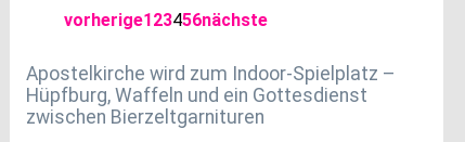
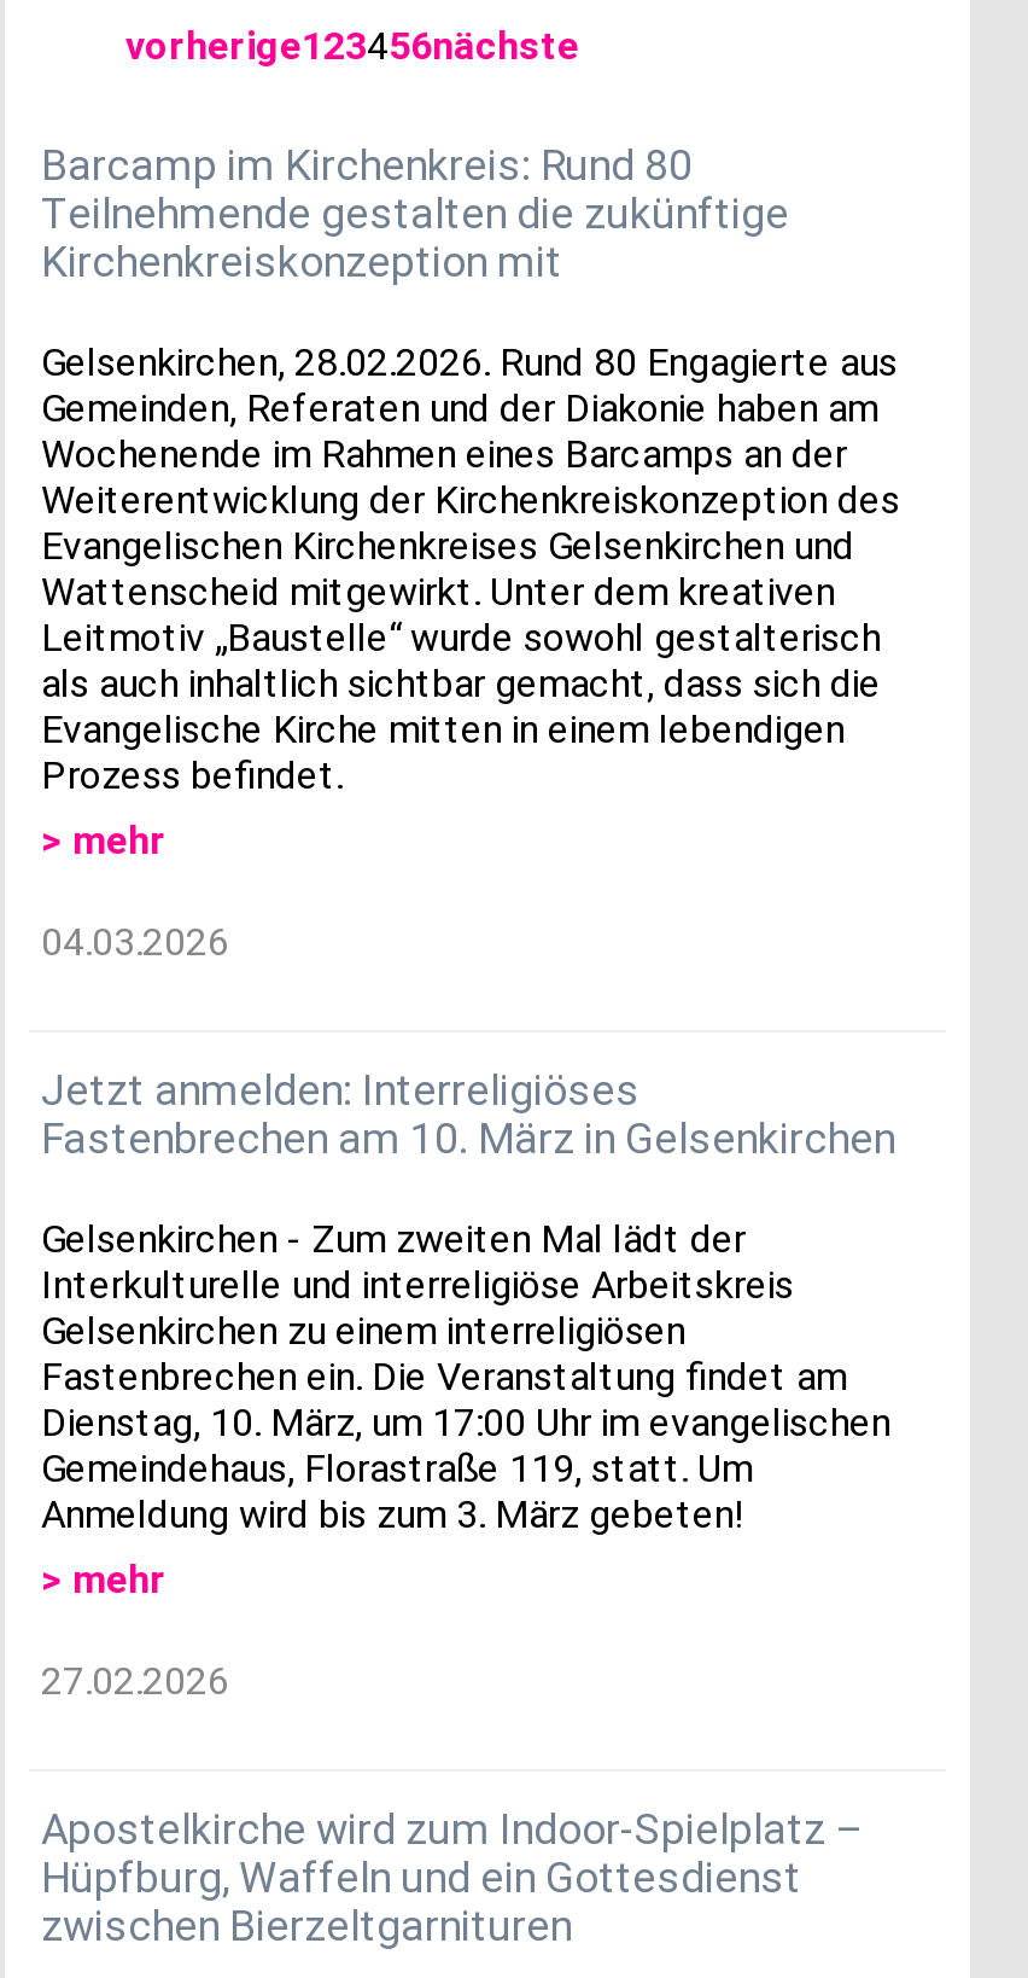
none -> [41,140,900,1704] Barcamp im Kirchenkreis: Rund 80 | Teilnehmende gestalten die zukünftige | Kirchenkreiskonzeption mit | Gelsenkirchen, 28.02.2026. Rund 80 Engagierte aus | Gemeinden, Referaten und der Diakonie haben am | Wochenende im Rahmen eines Barcamps an der | Weiterentwicklung der Kirchenkreiskonzeption des | Evangelischen Kirchenkreises Gelsenkirchen und | Wattenscheid mitgewirkt. Unter dem kreativen | Leitmotiv „Baustelle“ wurde sowohl gestalterisch | als auch inhaltlich sichtbar gemacht, dass sich die | Evangelische Kirche mitten in einem lebendigen | Prozess befindet. | > mehr | 04.03.2026 | Jetzt anmelden: Interreligiöses | Fastenbrechen am 10. März in Gelsenkirchen | Gelsenkirchen - Zum zweiten Mal lädt der | Interkulturelle und interreligiöse Arbeitskreis | Gelsenkirchen zu einem interreligiösen | Fastenbrechen ein. Die Veranstaltung findet am | Dienstag, 10. März, um 17:00 Uhr im evangelischen | Gemeindehaus, Florastraße 119, statt. Um | Anmeldung wird bis zum 3. März gebeten! | > mehr | 27.02.2026

